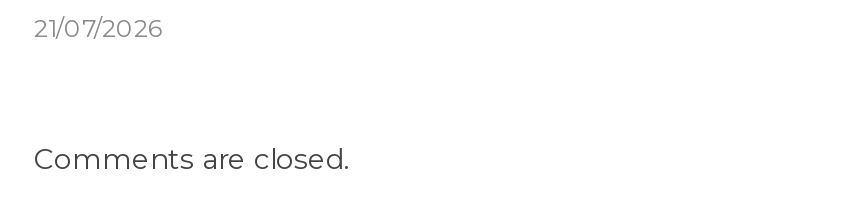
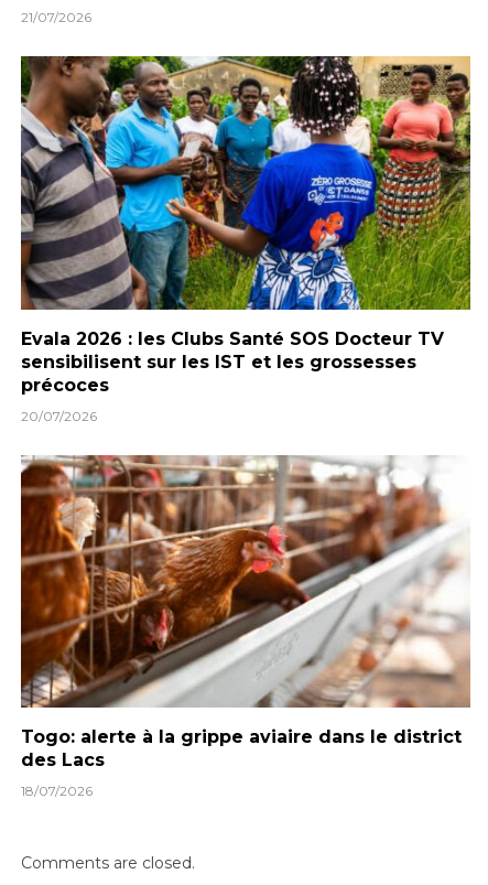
none -> [20,55,471,424] [image] | Evala 2026 : les Clubs Santé SOS Docteur TV | sensibilisent sur les IST et les grossesses | précoces | 20/07/2026
none -> [20,454,471,799] [image] | Togo: alerte à la grippe aviaire dans le district | des Lacs | 18/07/2026

